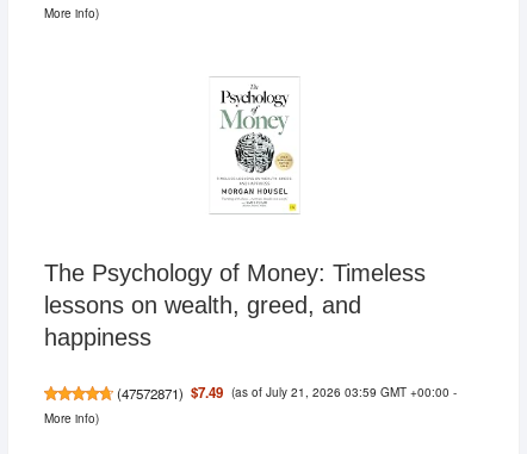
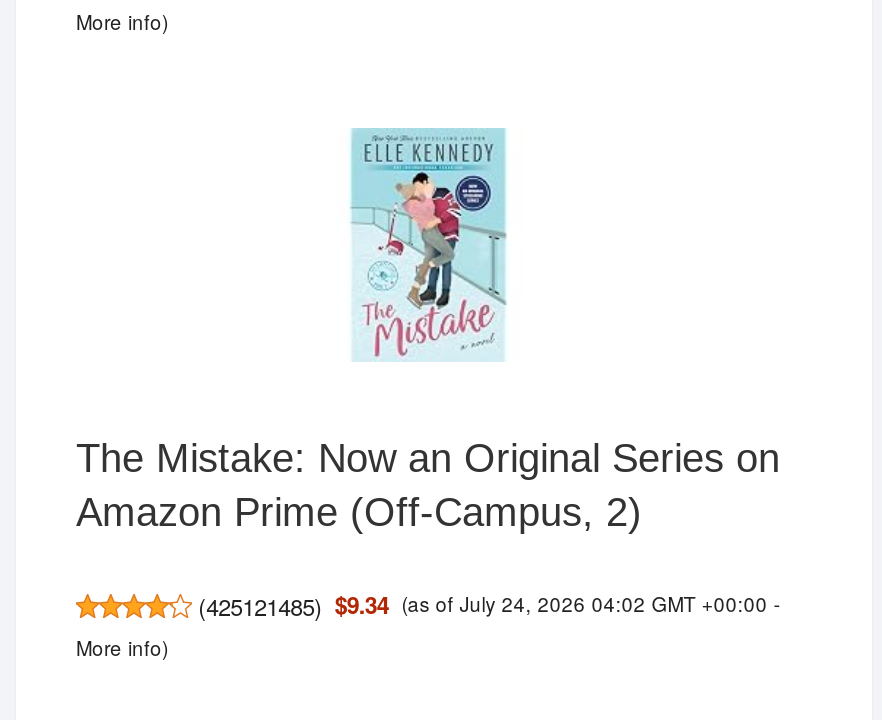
[44,83,426,350] [image] | The Psychology of Money: Timeless | lessons on wealth, greed, and | happiness -> [76,128,780,534] [image] | The Mistake: Now an Original Series on | Amazon Prime (Off-Campus, 2)
[117,383,456,403] (47572871) $7.49 (as of July 21, 2026 03:59 GMT +00:00 - -> [198,588,779,622] (425121485) $9.34 (as of July 24, 2026 04:02 GMT +00:00 -

